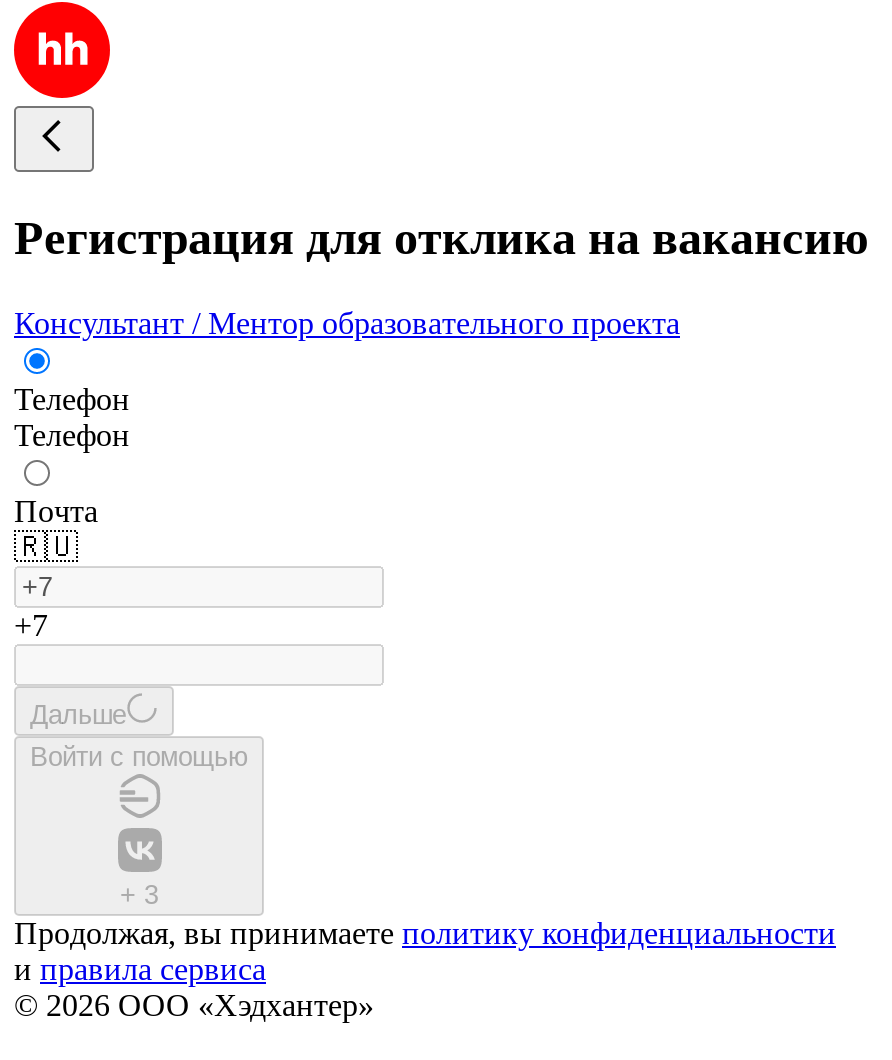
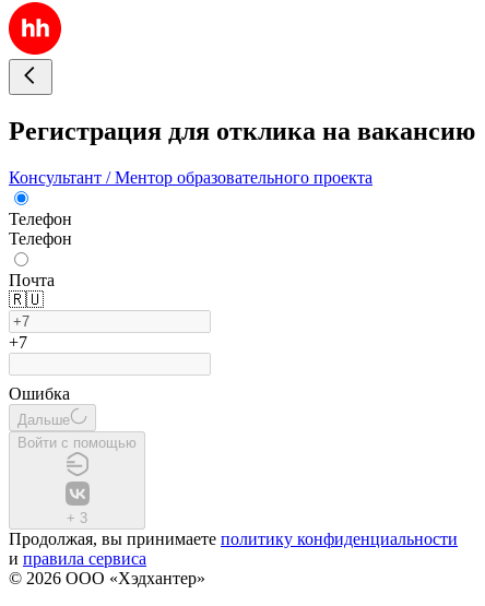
none -> [9,384,70,403] Ошибка

